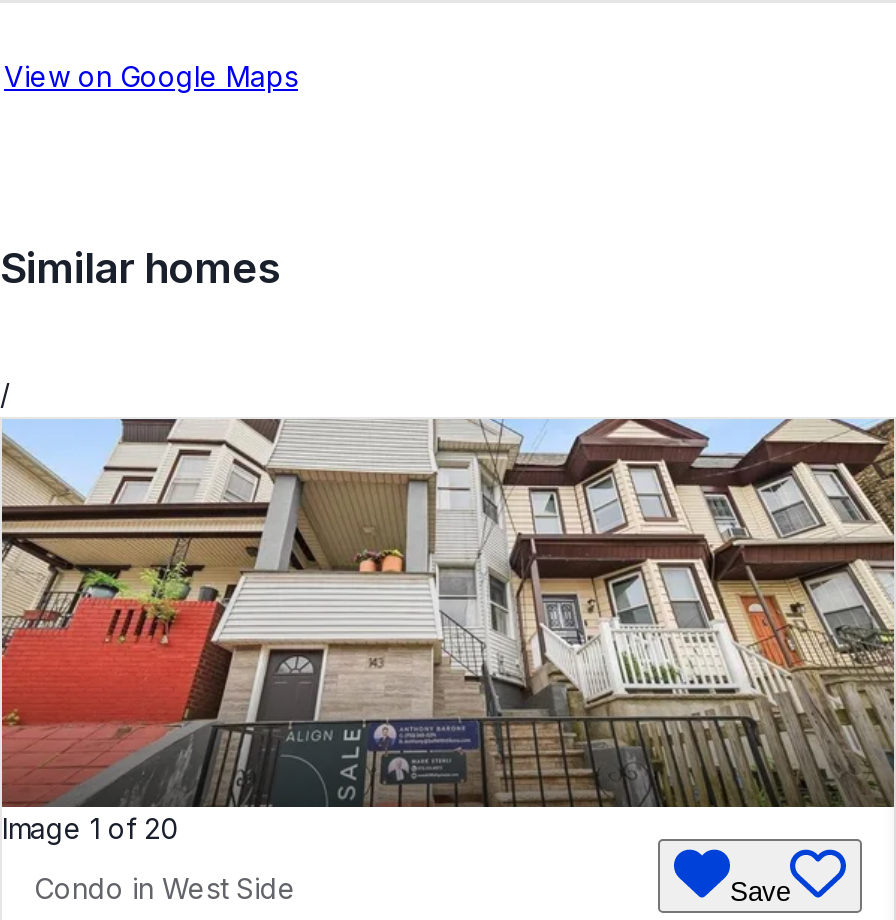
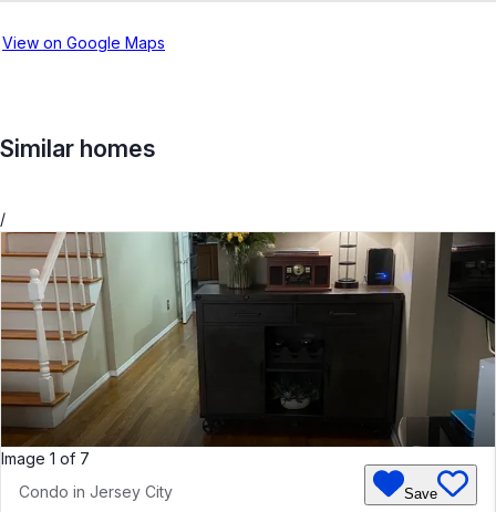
[2,417,890,845] [image] | Image 1 of 20 -> [1,231,493,468] [image] | Image 1 of 7
[34,871,296,905] Condo in West Side -> [19,482,173,501] Condo in Jersey City

